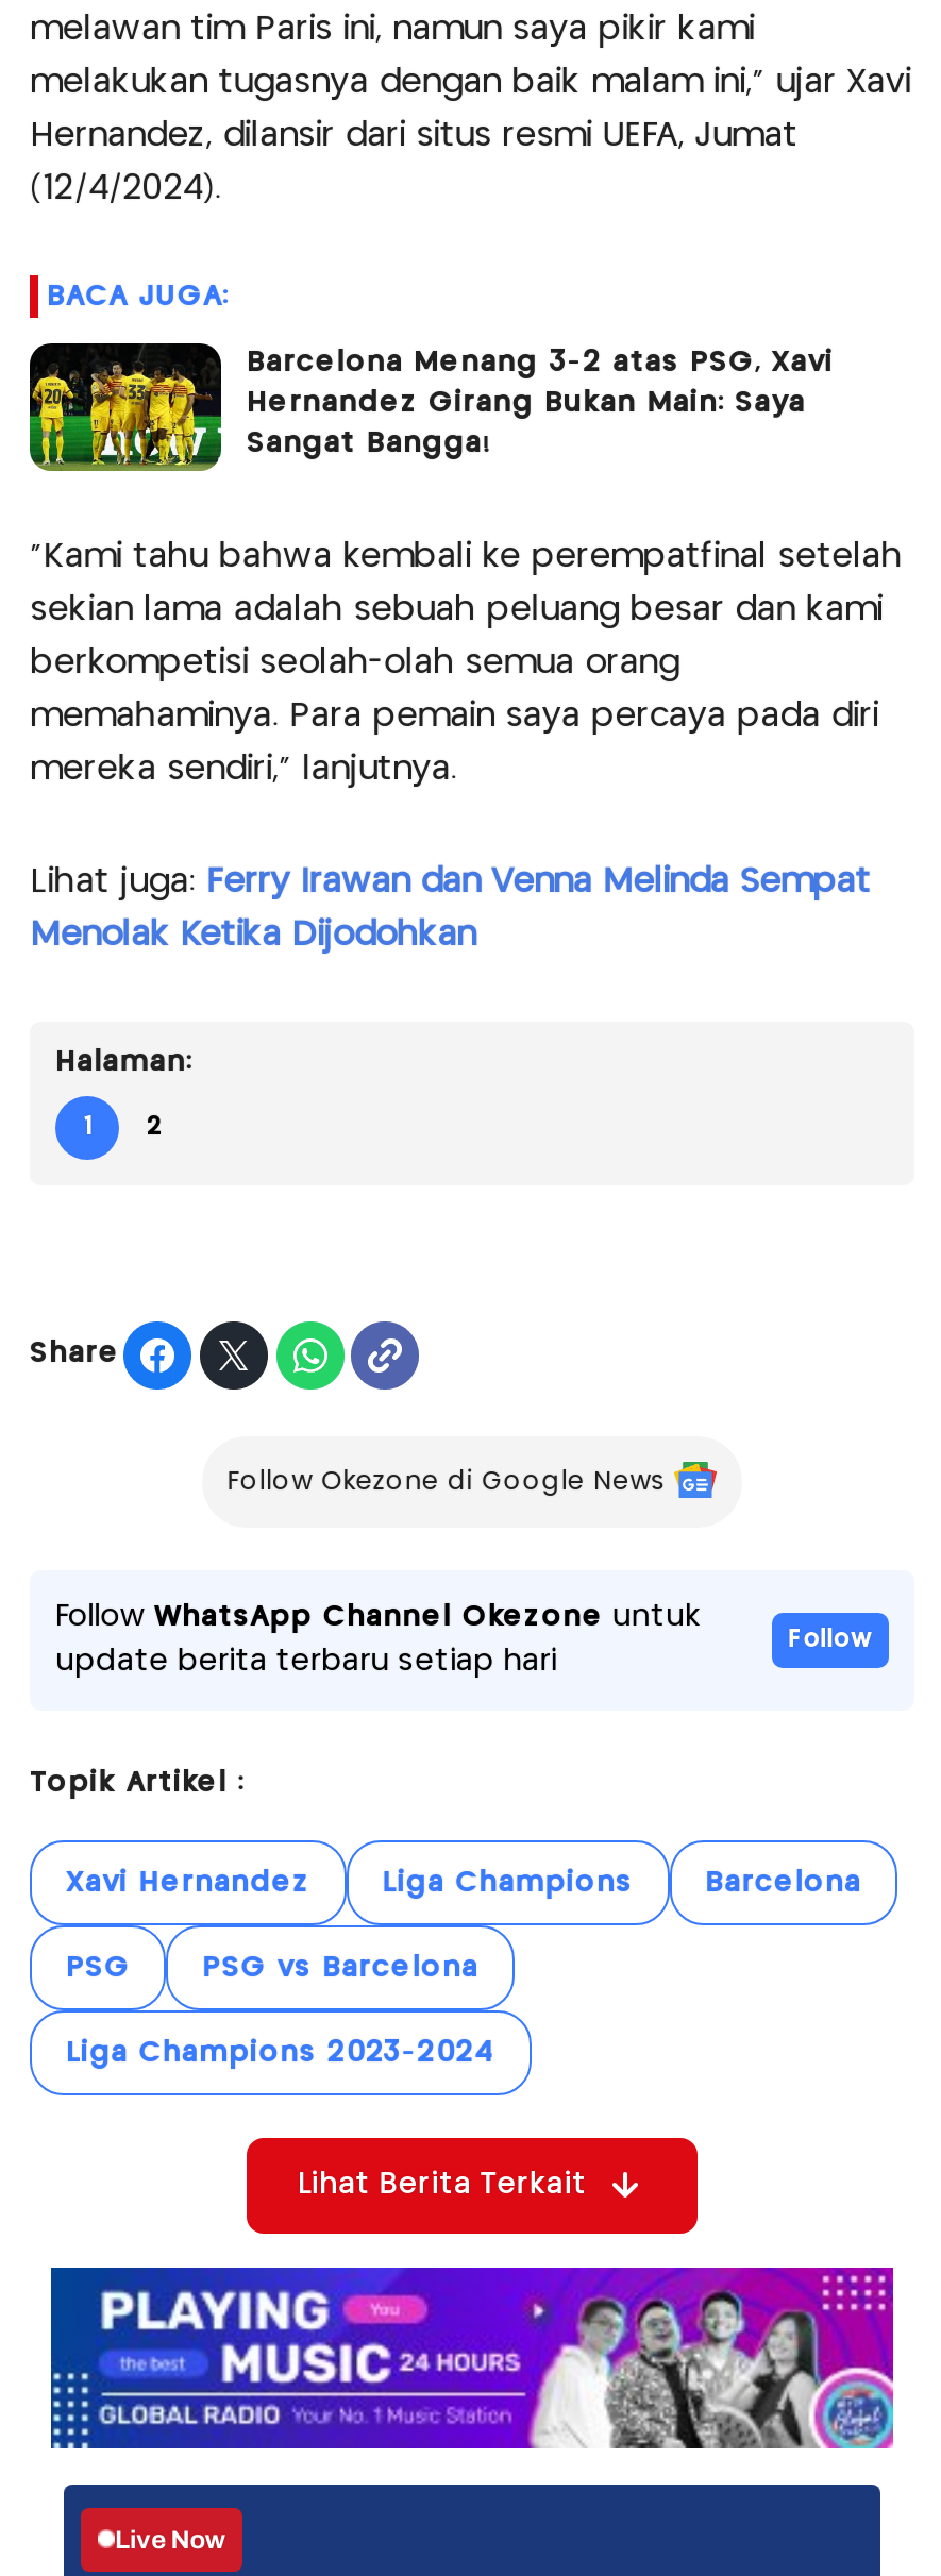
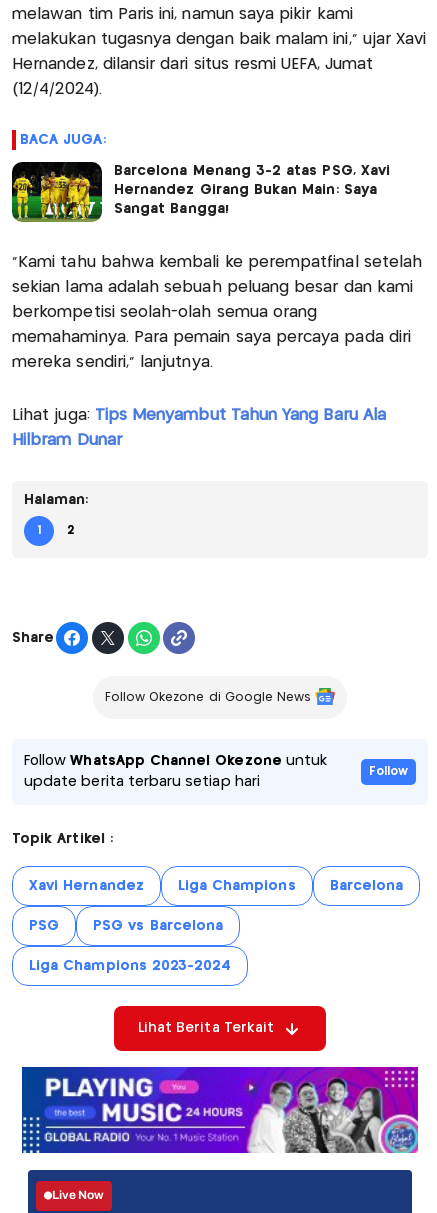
[30,866,870,898] Lihat juga: Ferry Irawan dan Venna Melinda Sempat -> [12,408,386,423] Lihat juga: Tips Menyambut Tahun Yang Baru Ala
[30,919,475,951] Menolak Ketika Dijodohkan -> [12,433,122,448] Hilbram Dunar

